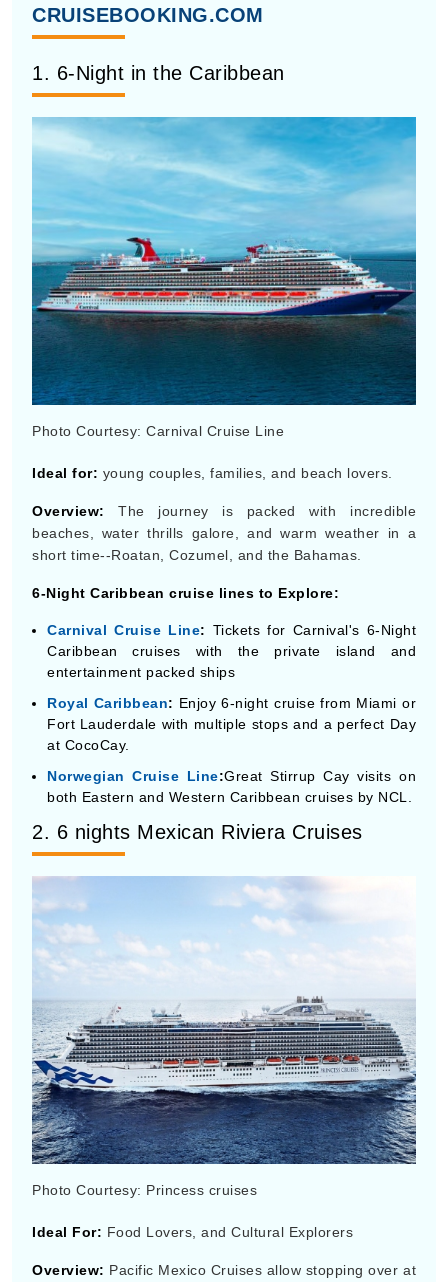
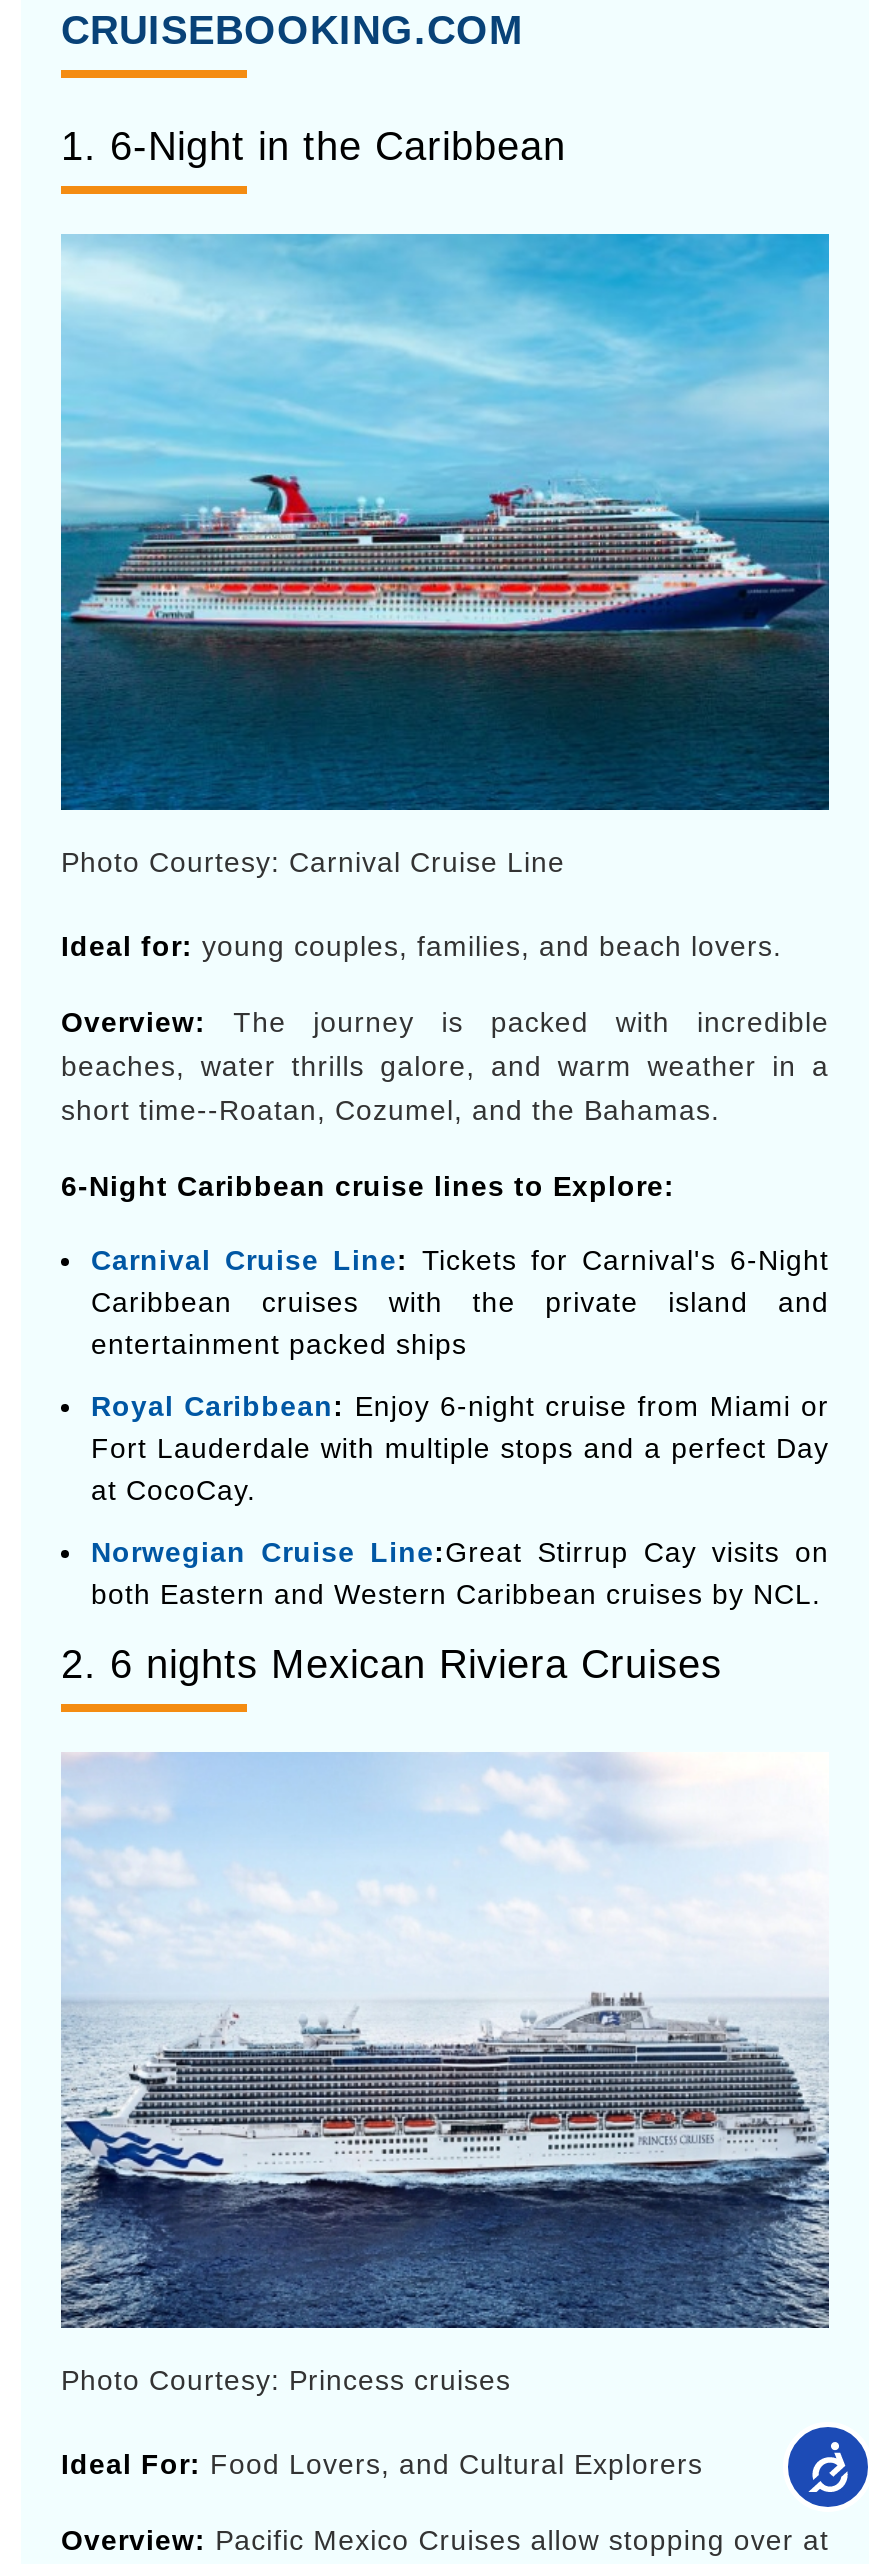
none -> [787,2426,869,2508] [image]

